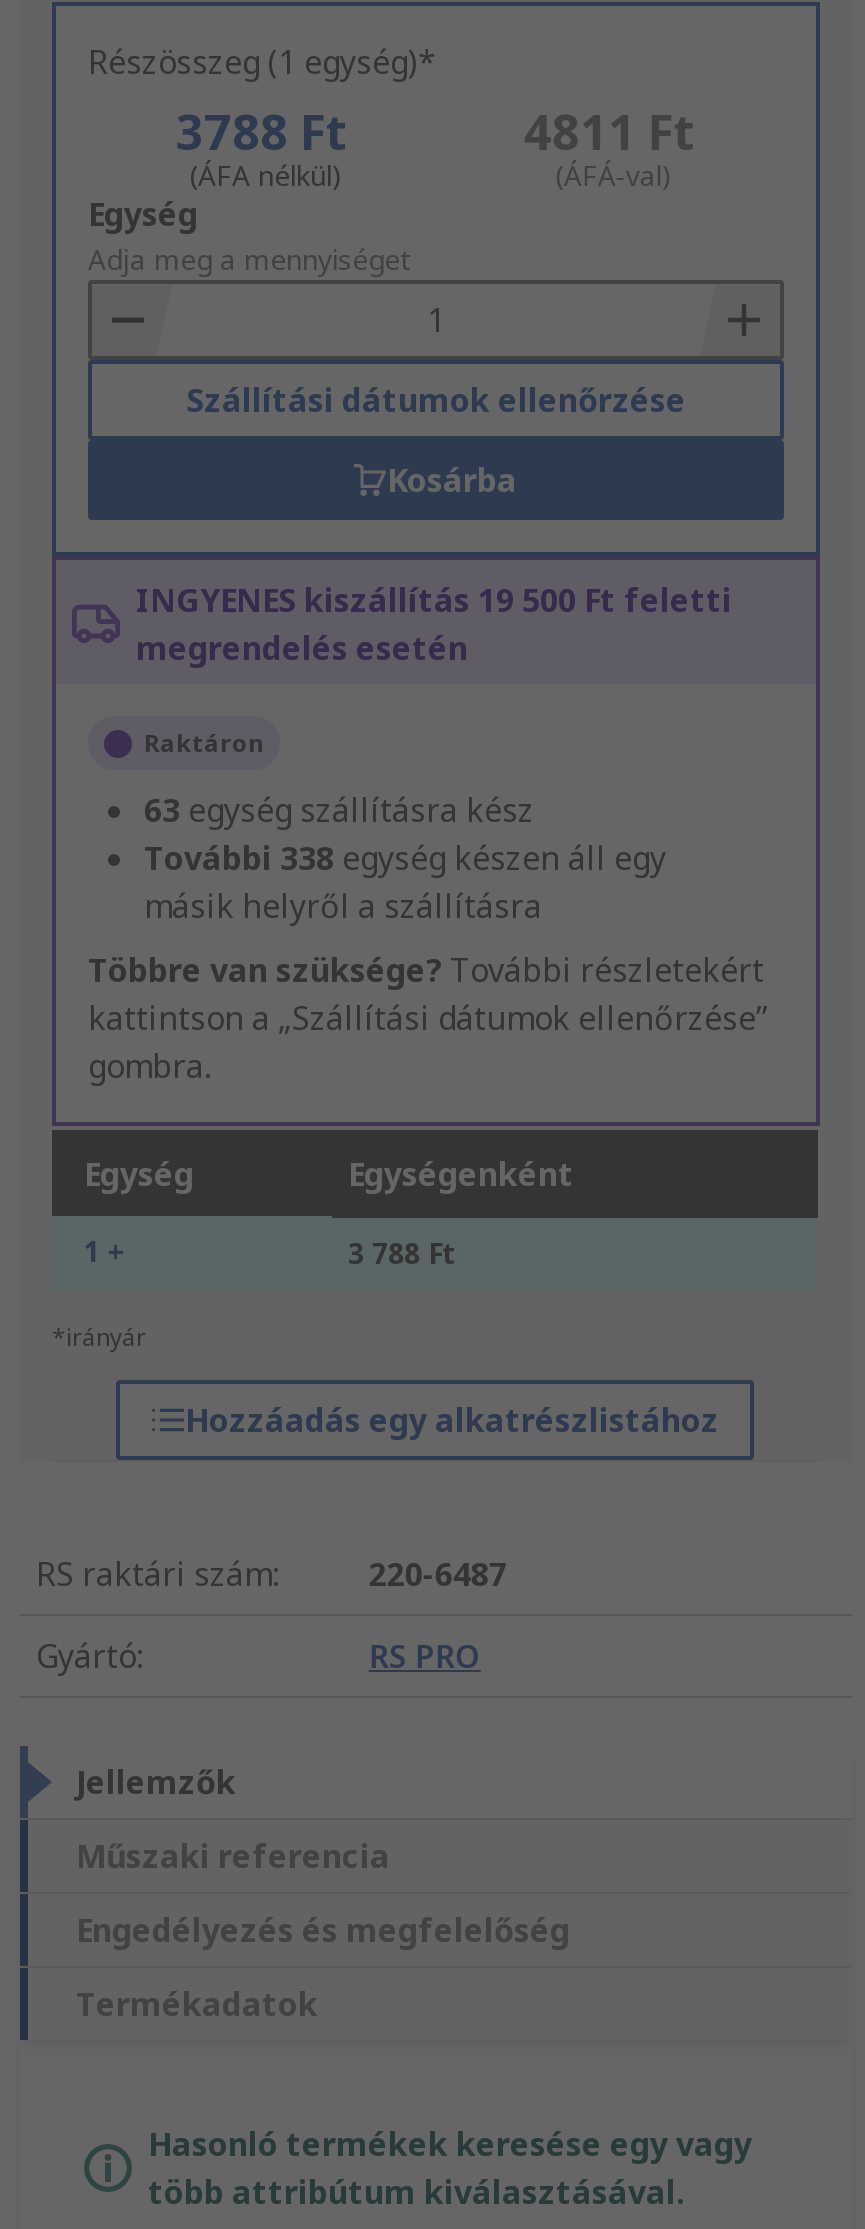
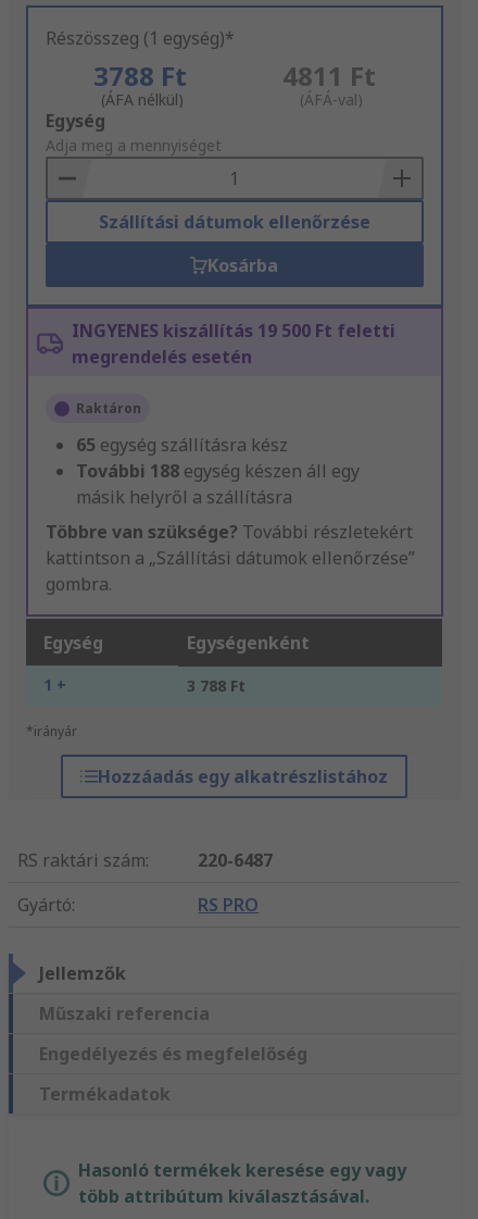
[144,789,534,833] 63 egység szállításra kész -> [76,433,288,457] 65 egység szállításra kész
[144,837,666,881] További 338 egység készen áll egy -> [76,459,360,483] További 188 egység készen áll egy

